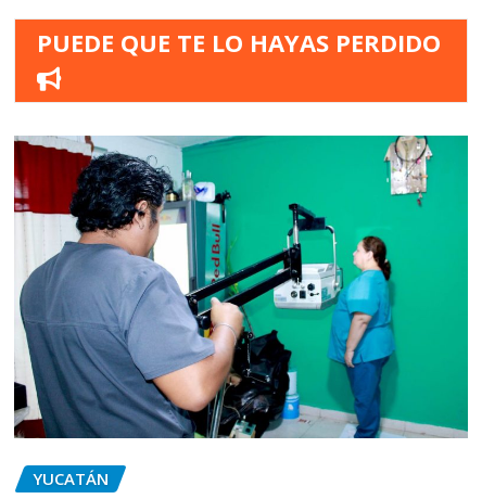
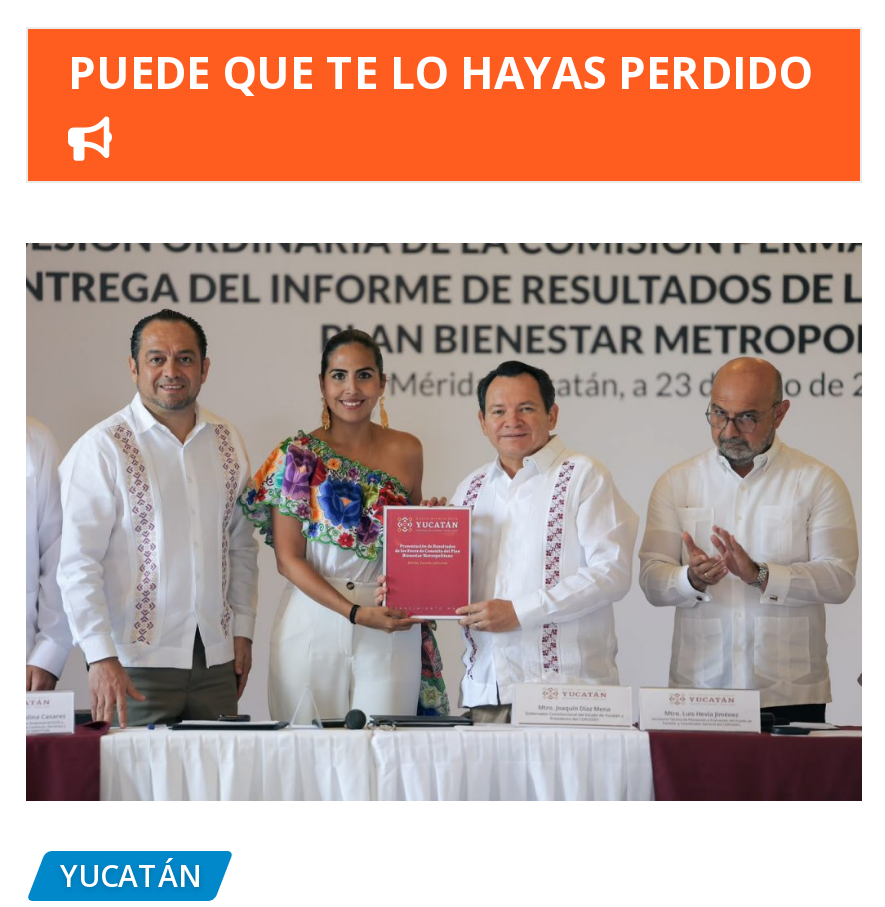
[13,135,469,439] [image] -> [24,241,864,803] [image]

